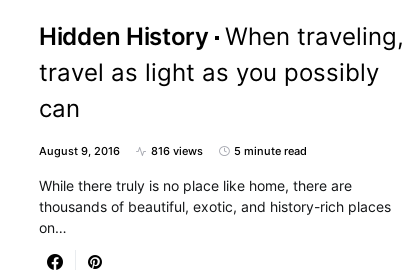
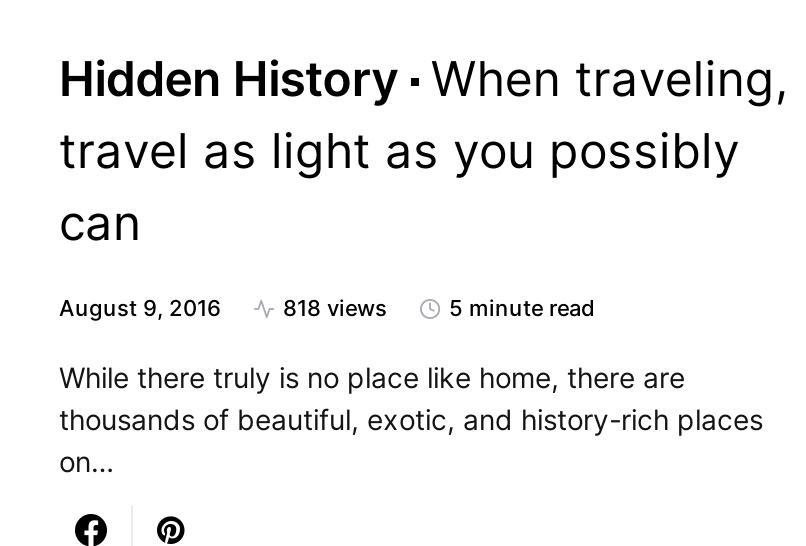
[151,144,203,158] 816 views -> [283,294,387,322] 818 views

